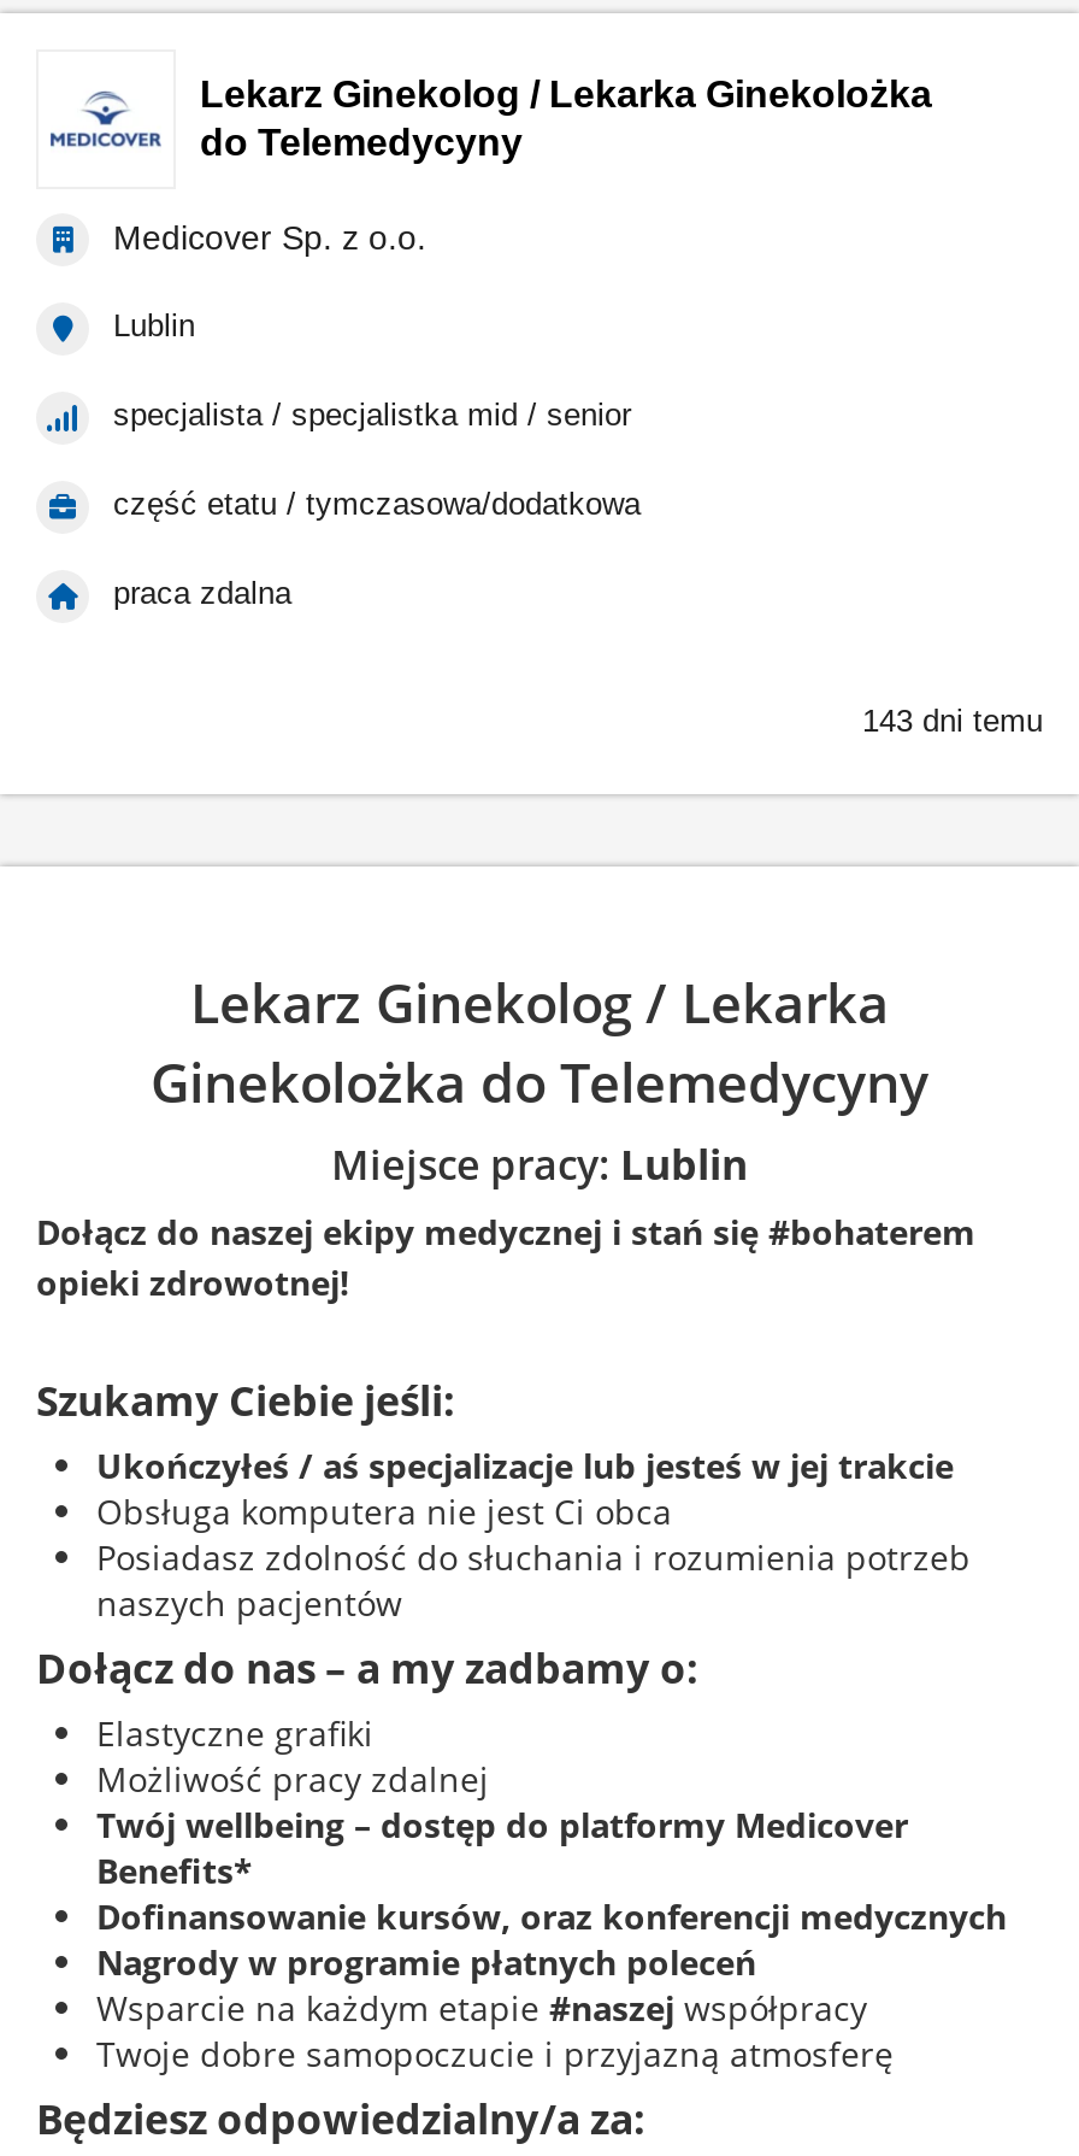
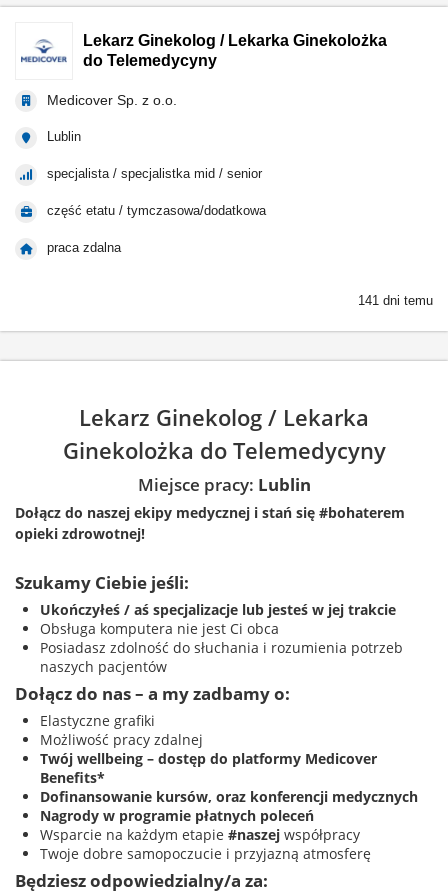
[862,703,1043,739] 143 dni temu -> [358,293,433,308] 141 dni temu

